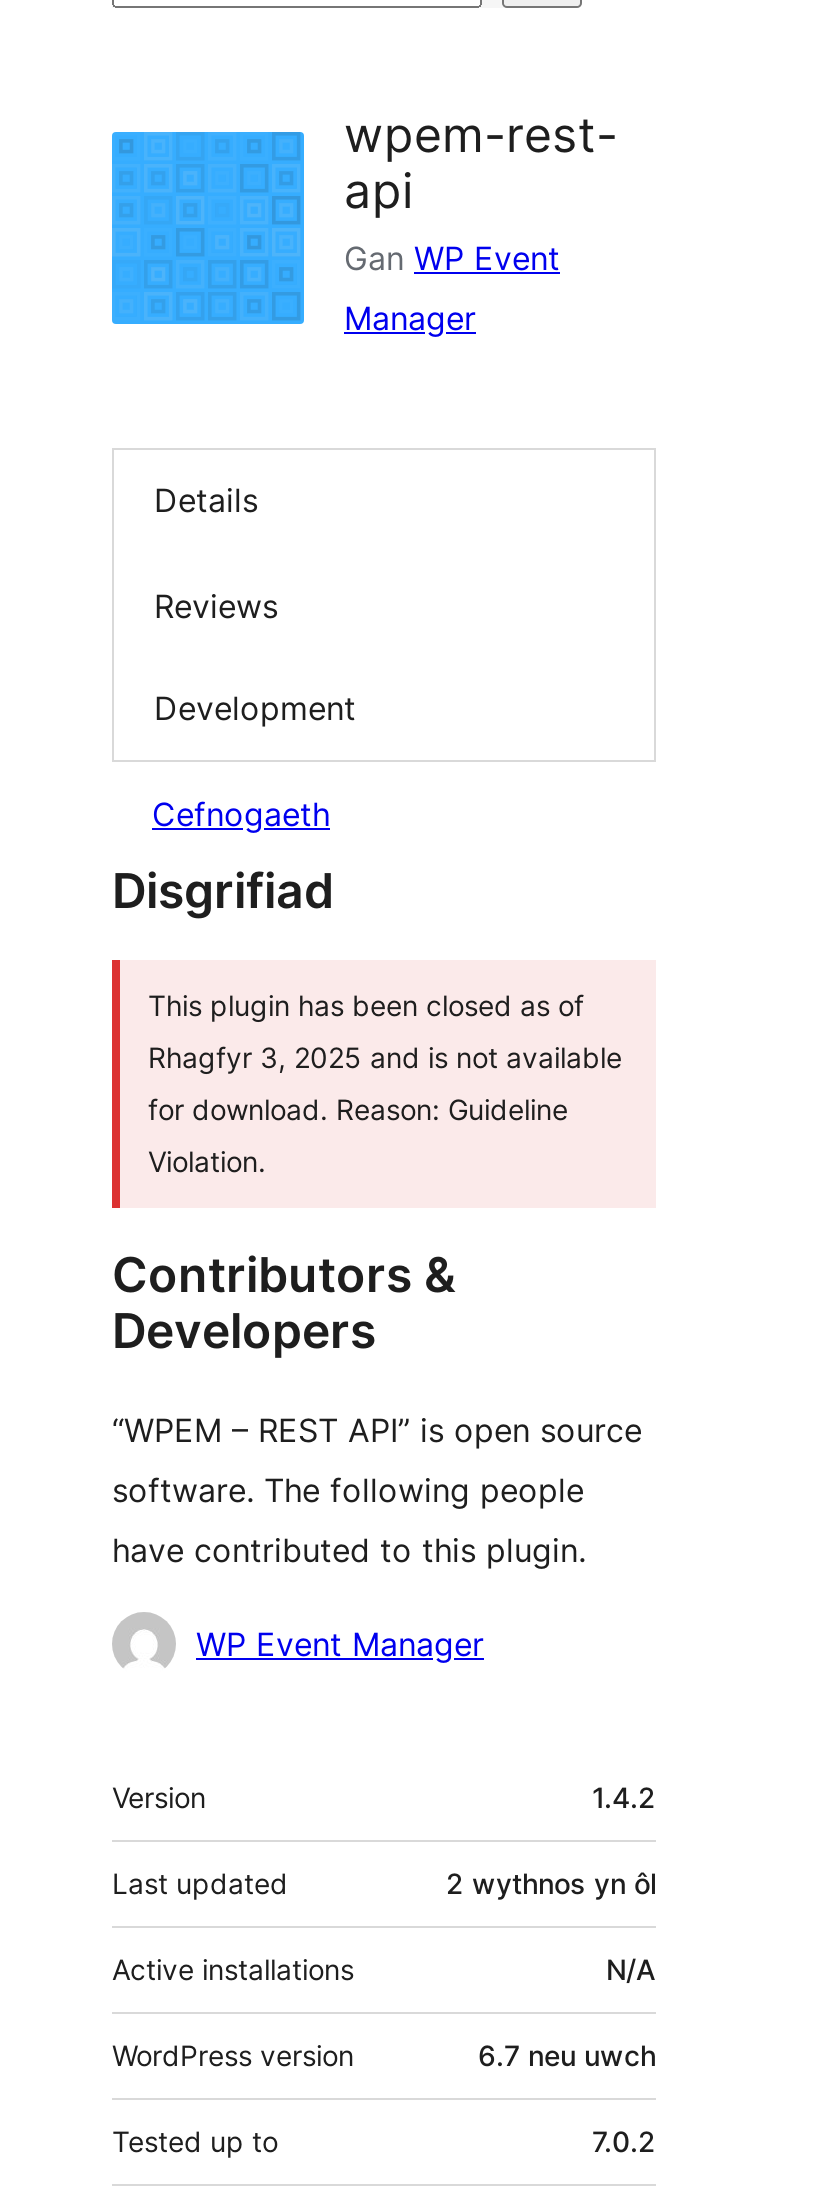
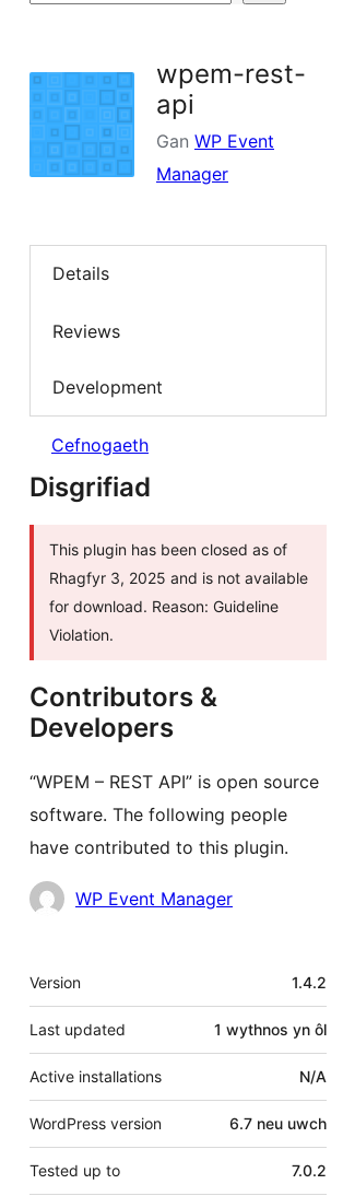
[446,1866,656,1900] 2 wythnos yn ôl -> [214,1020,327,1038] 1 wythnos yn ôl

